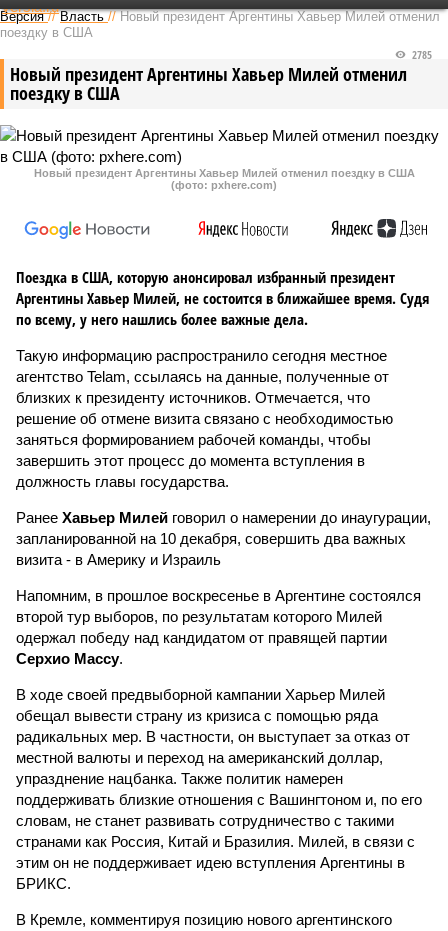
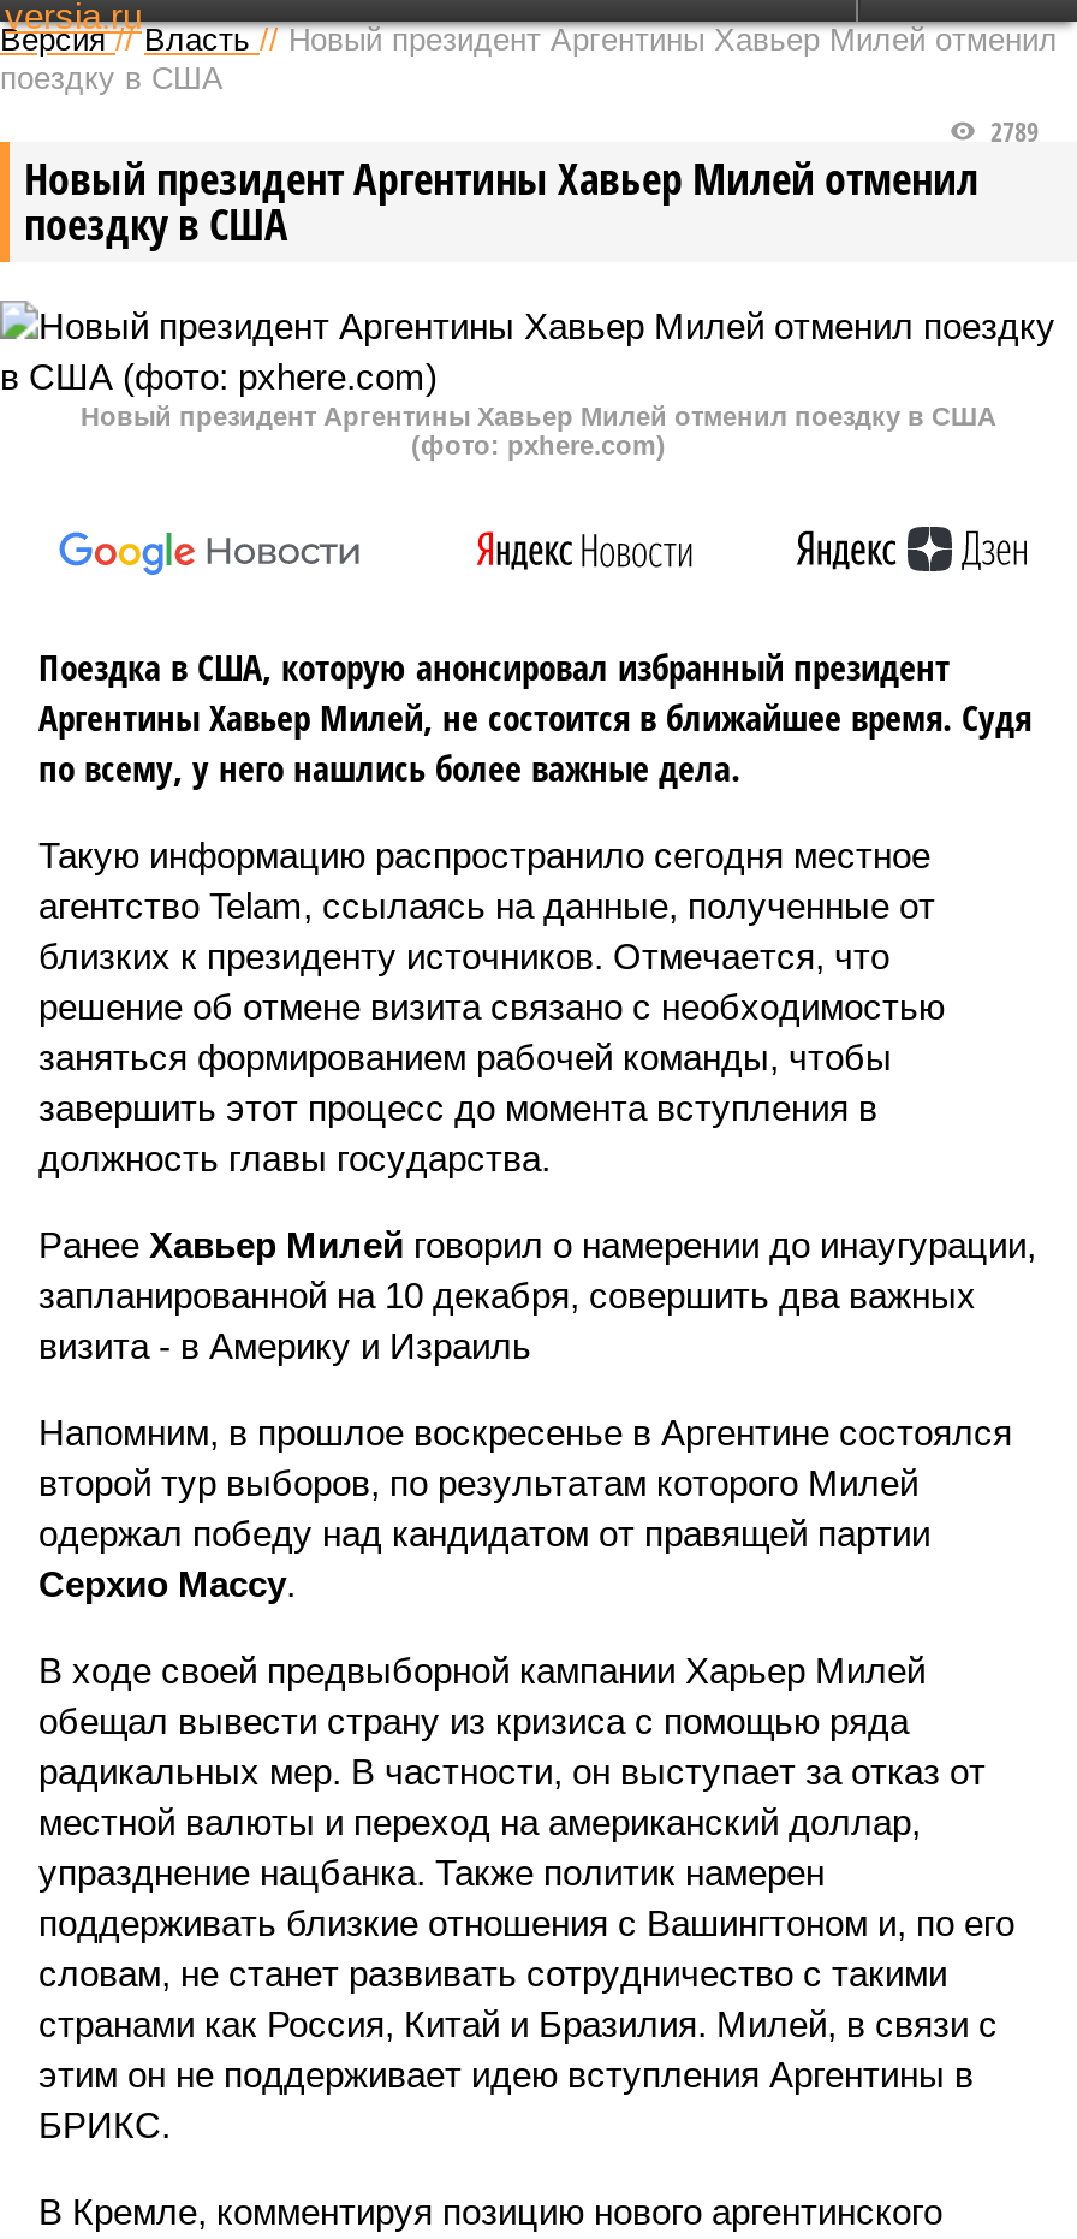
[409,47,432,62] 2785 -> [983,113,1039,149] 2789

